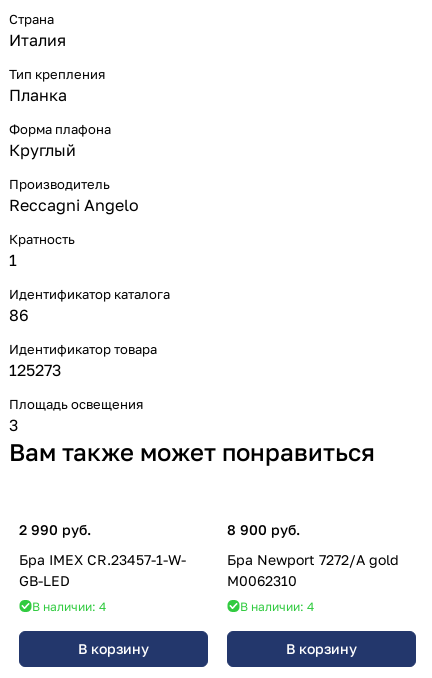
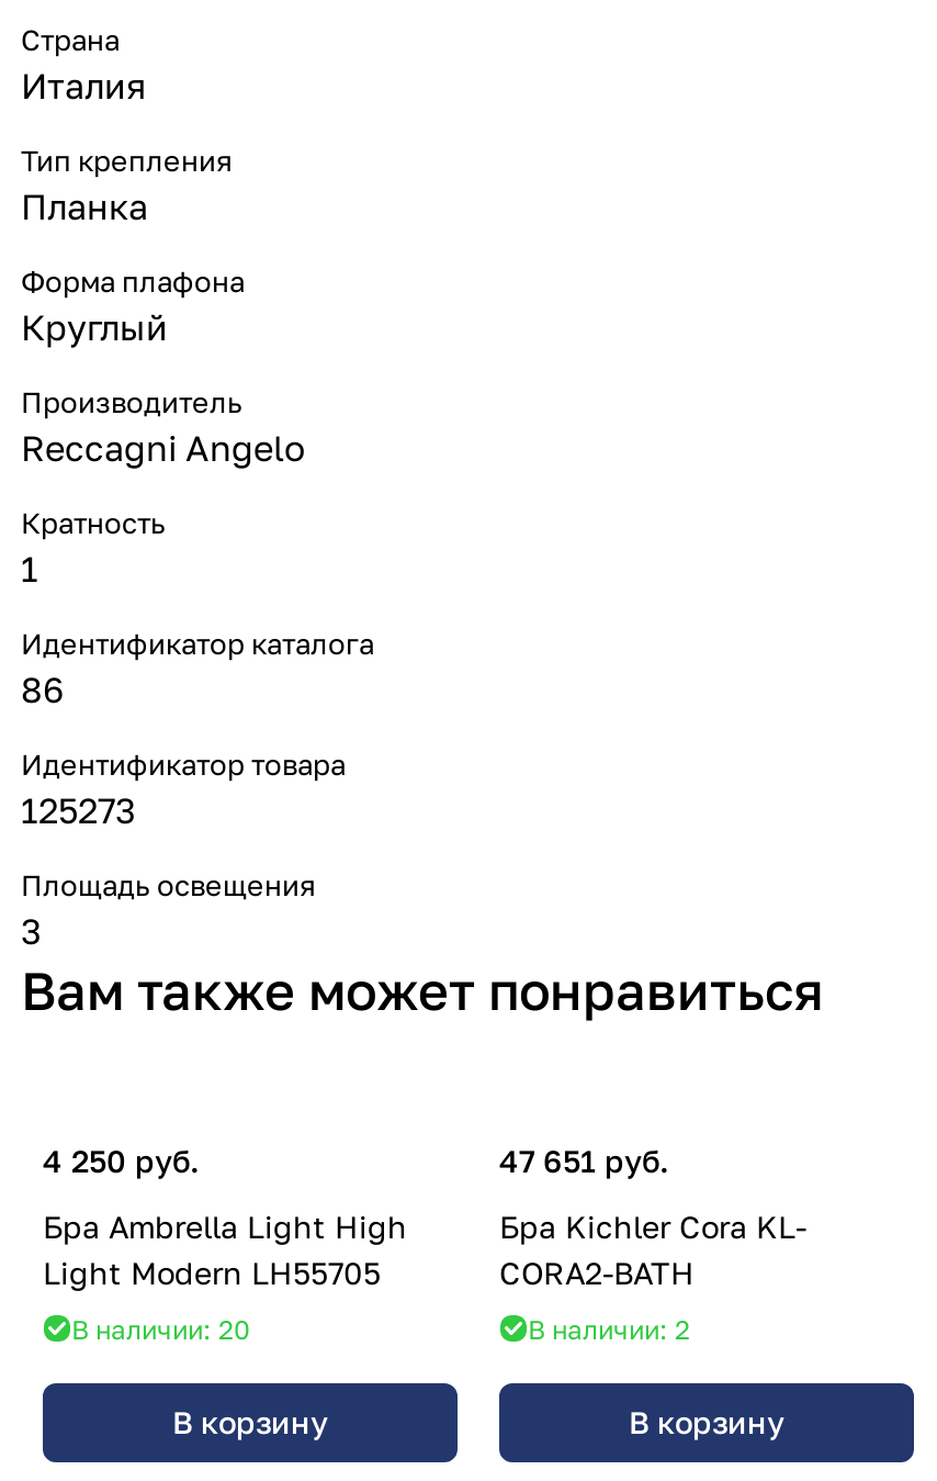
[19,521,91,538] 2 990 руб. -> [43,1141,199,1179] 4 250 руб.
[227,521,300,538] 8 900 руб. -> [499,1141,668,1179] 47 651 руб.
[19,551,186,589] Бра IMEX CR.23457-1-W- | GB-LED -> [43,1207,407,1291] Бра Ambrella Light High | Light Modern LH55705
[227,551,399,589] Бра Newport 7272/A gold | М0062310 -> [499,1207,806,1291] Бра Kichler Cora KL- | CORA2-BATH
[32,599,106,614] В наличии: 4 -> [71,1313,249,1346] В наличии: 20
[240,599,314,614] В наличии: 4 -> [528,1313,690,1346] В наличии: 2

